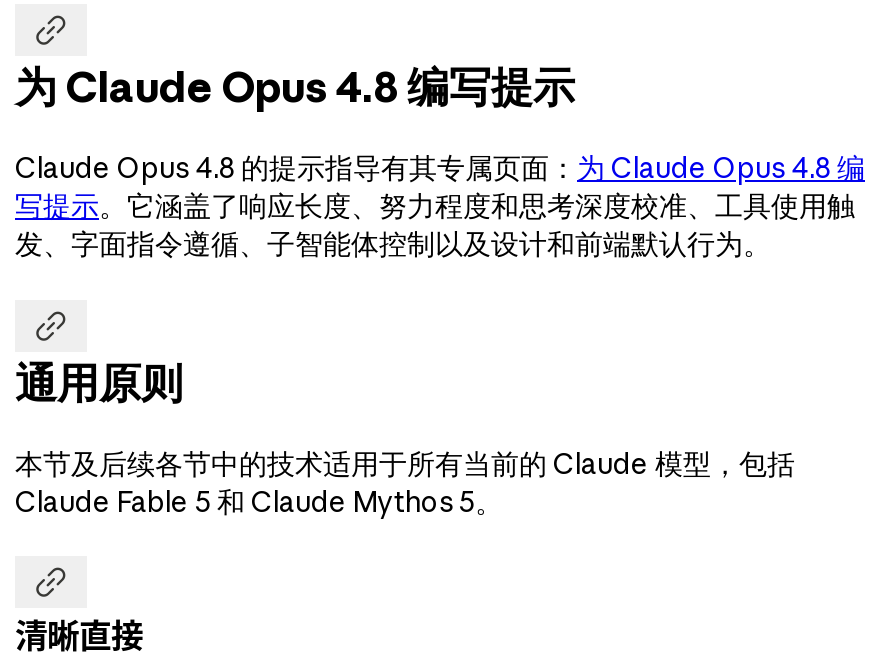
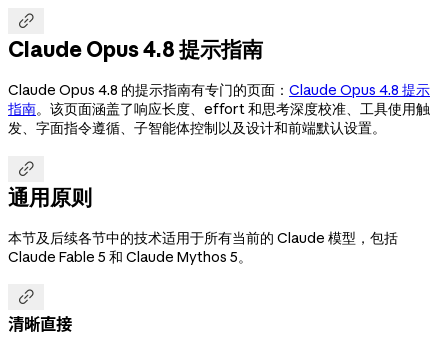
[15,60,575,112] 为 Claude Opus 4.8 编写提示 -> [8,36,263,62] Claude Opus 4.8 提示指南
[15,151,865,263] Claude Opus 4.8 的提示指导有其专属页面：为 Claude Opus 4.8 编 | 写提示。它涵盖了响应长度、努力程度和思考深度校准、工具使用触 | 发、字面指令遵循、子智能体控制以及设计和前端默认行为。 -> [8,81,430,137] Claude Opus 4.8 的提示指南有专门的页面：Claude Opus 4.8 提示 | 指南。该页面涵盖了响应长度、effort 和思考深度校准、工具使用触 | 发、字面指令遵循、子智能体控制以及设计和前端默认设置。

